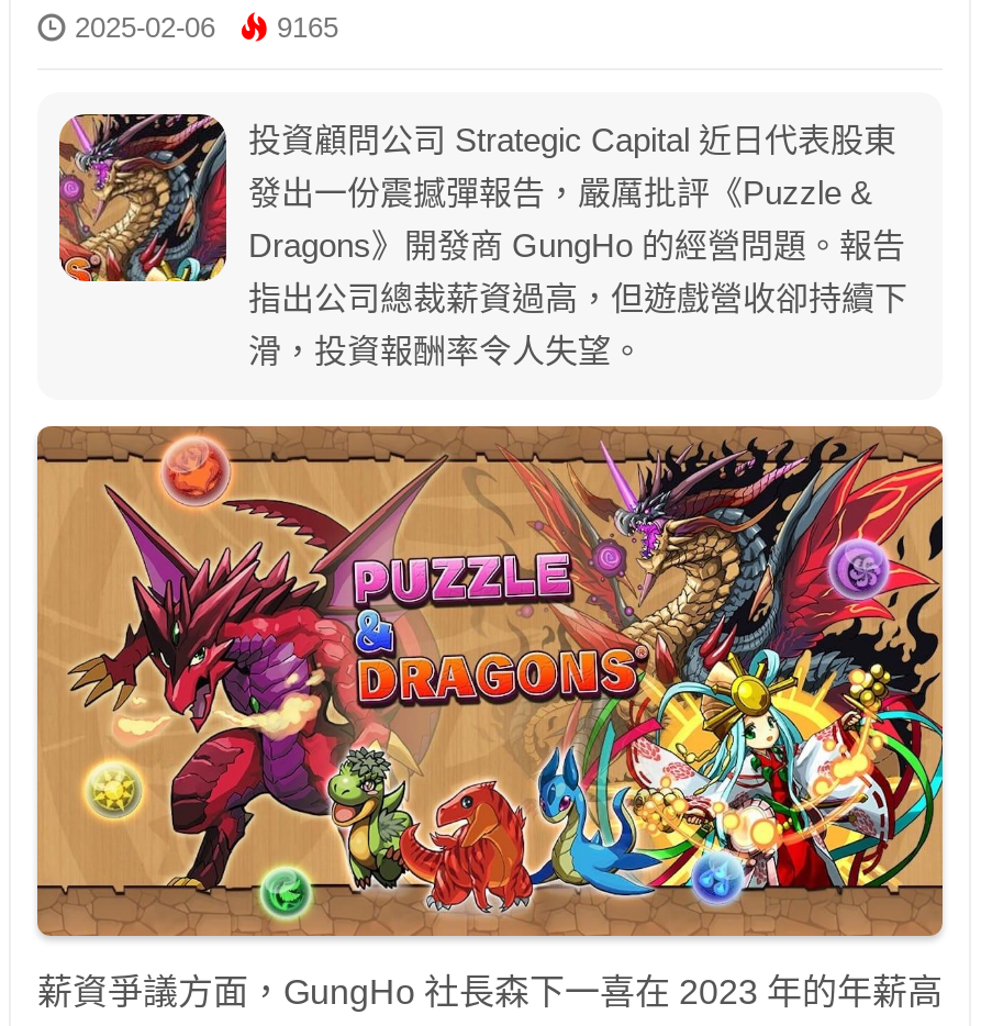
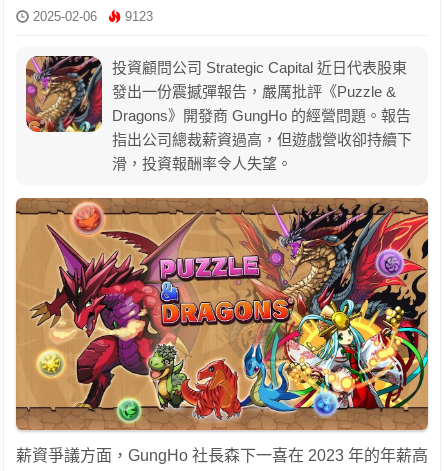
[75,11,338,44] 2025-02-06 9165 -> [33,9,153,24] 2025-02-06 9123

